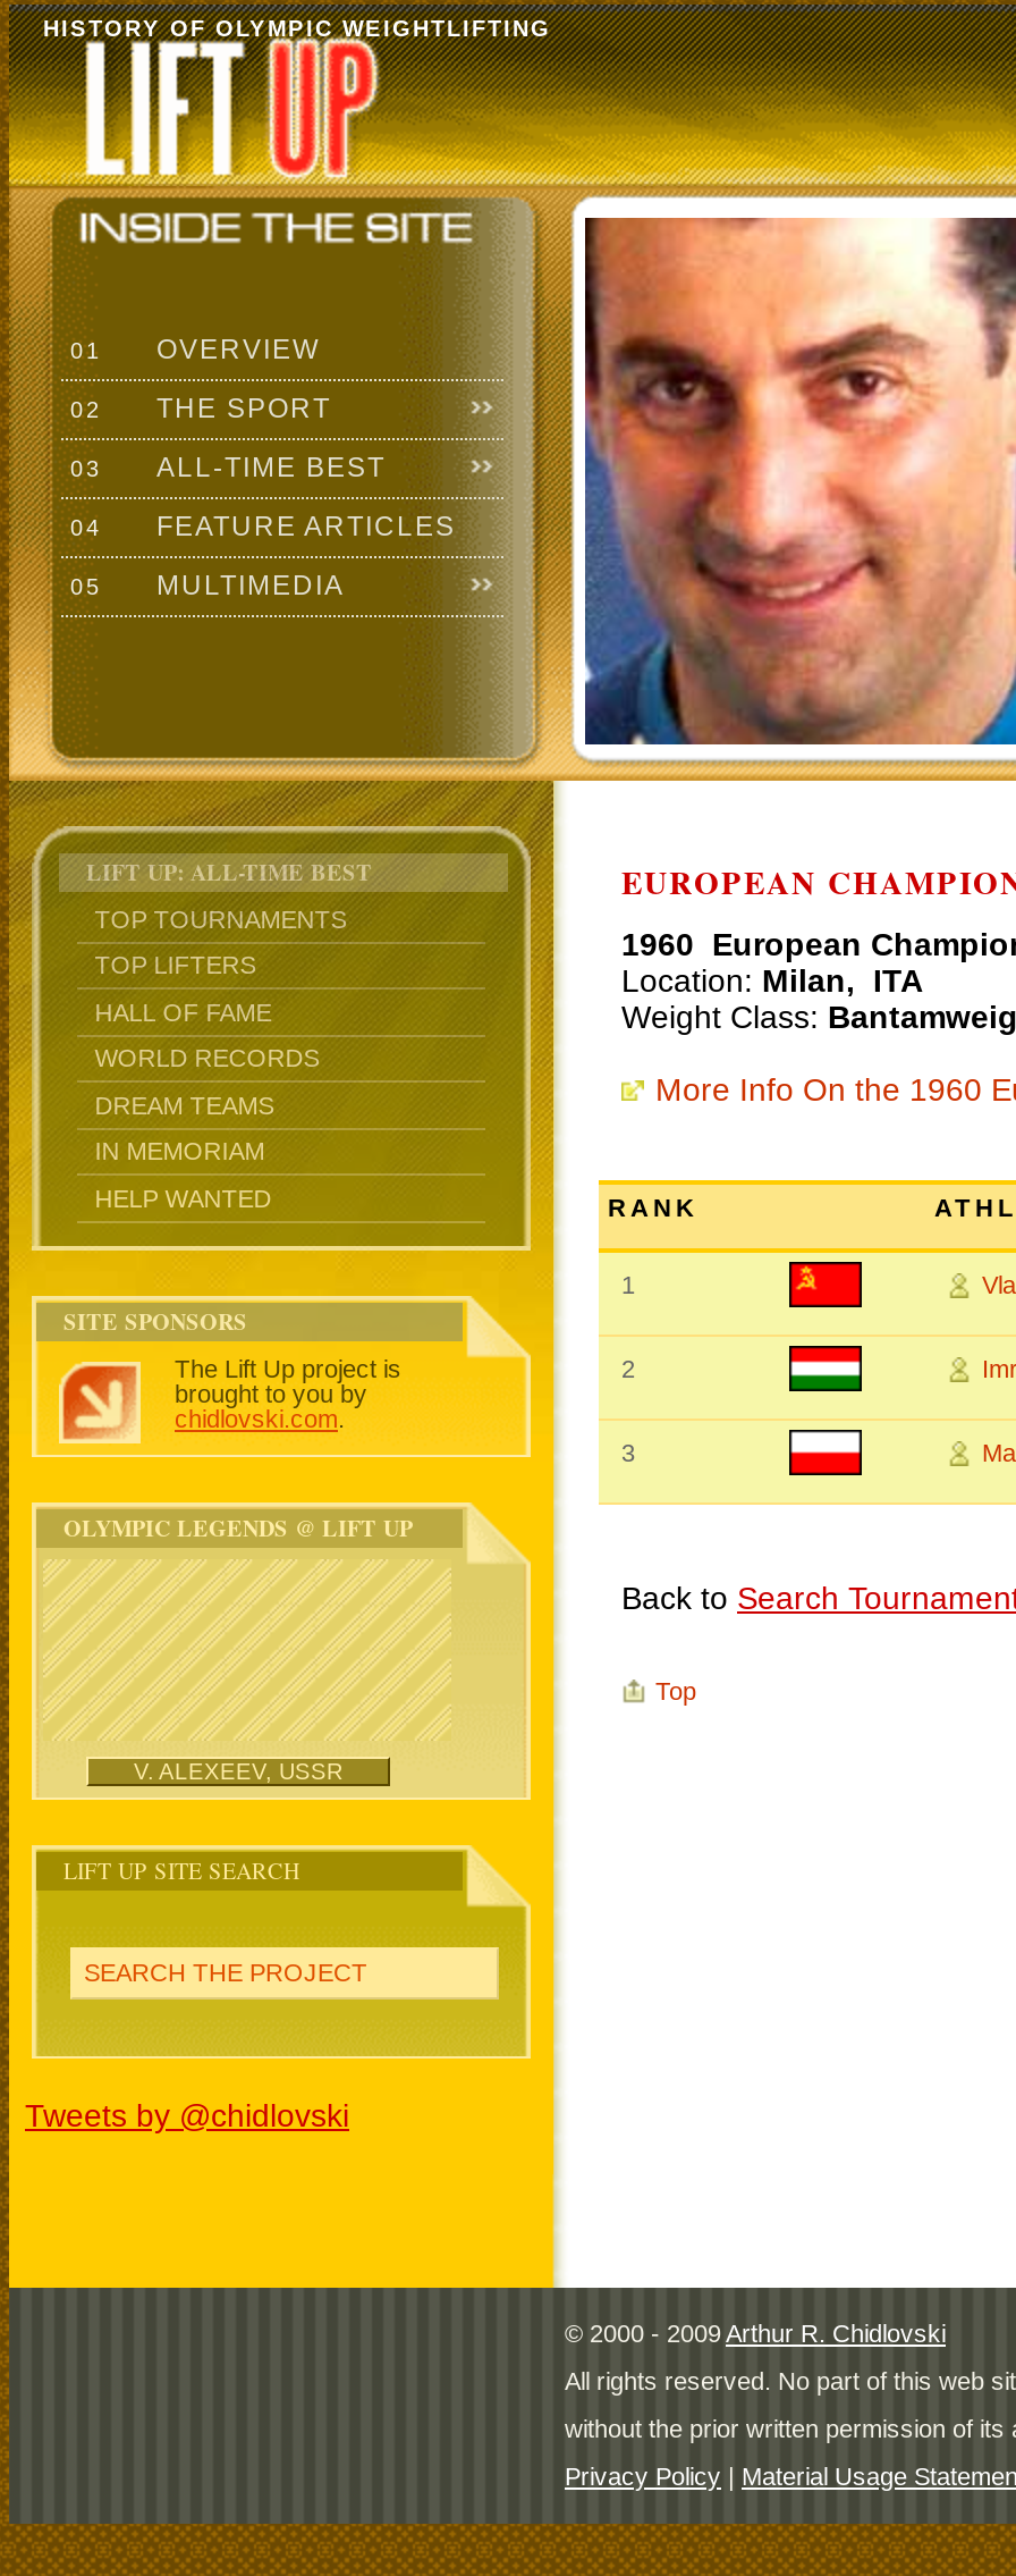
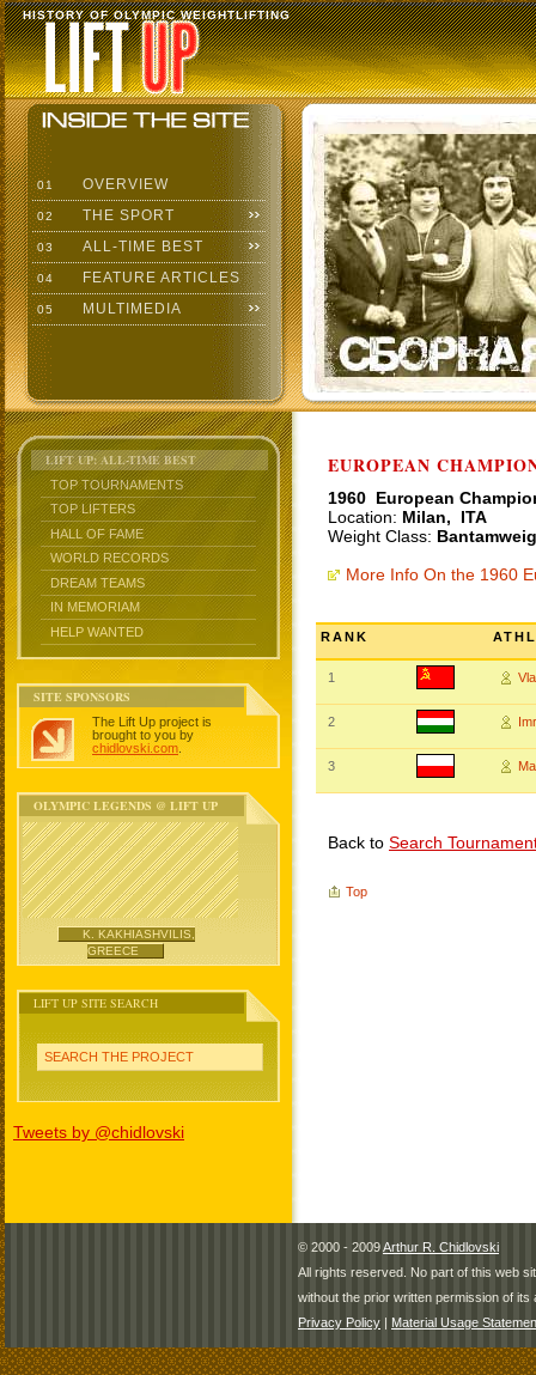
[583,216,1009,747] [image] -> [309,115,532,393] [image]
[134,1758,342,1783] V. ALEXEEV, USSR -> [82,927,194,957] K. KAKHIASHVILIS, | GREECE

